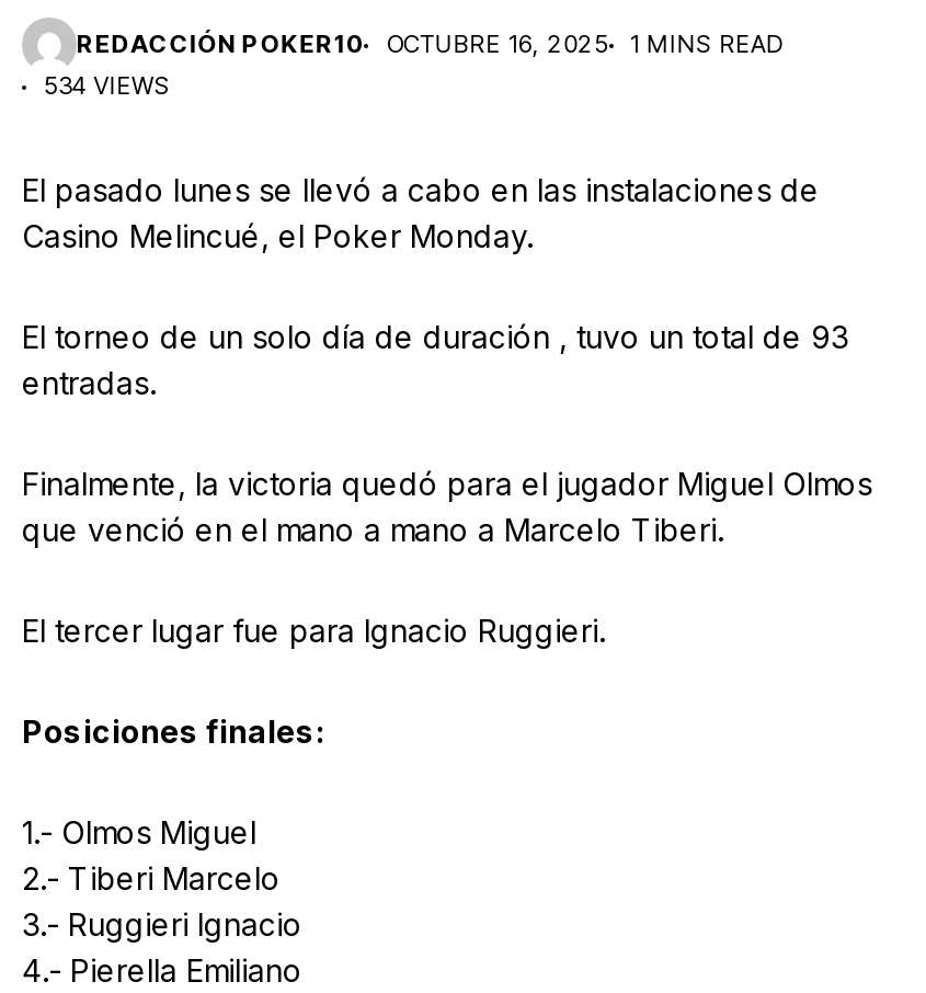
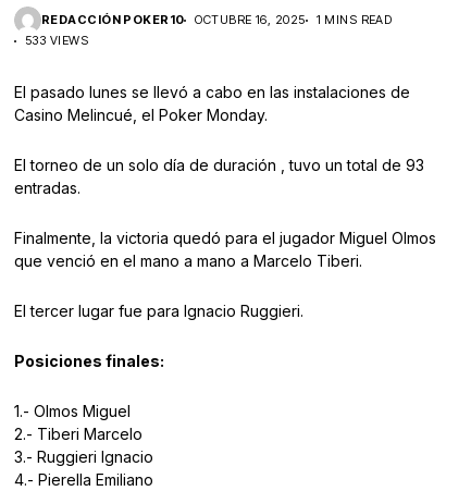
[44,70,171,101] 534 VIEWS -> [25,33,88,48] 533 VIEWS

